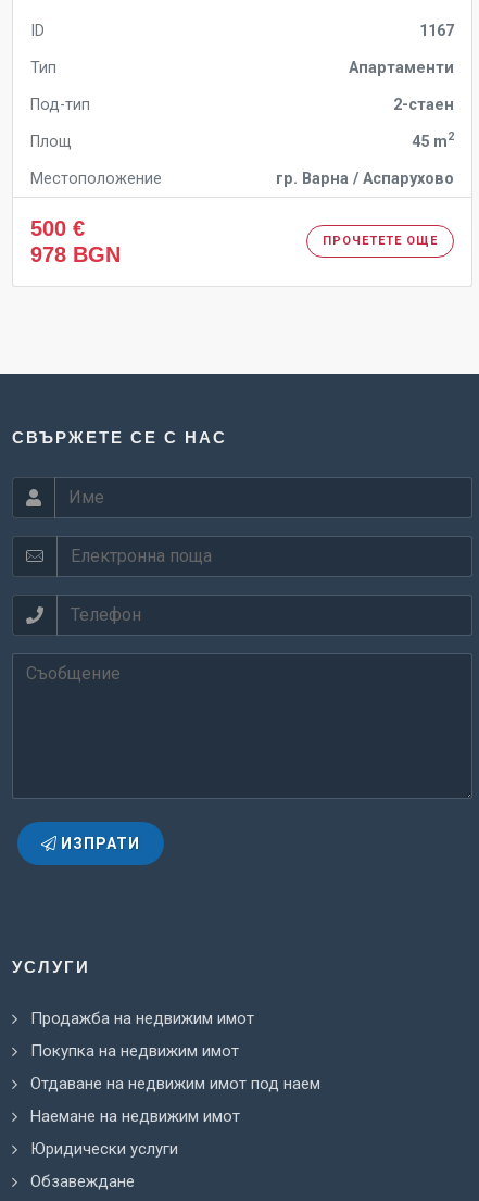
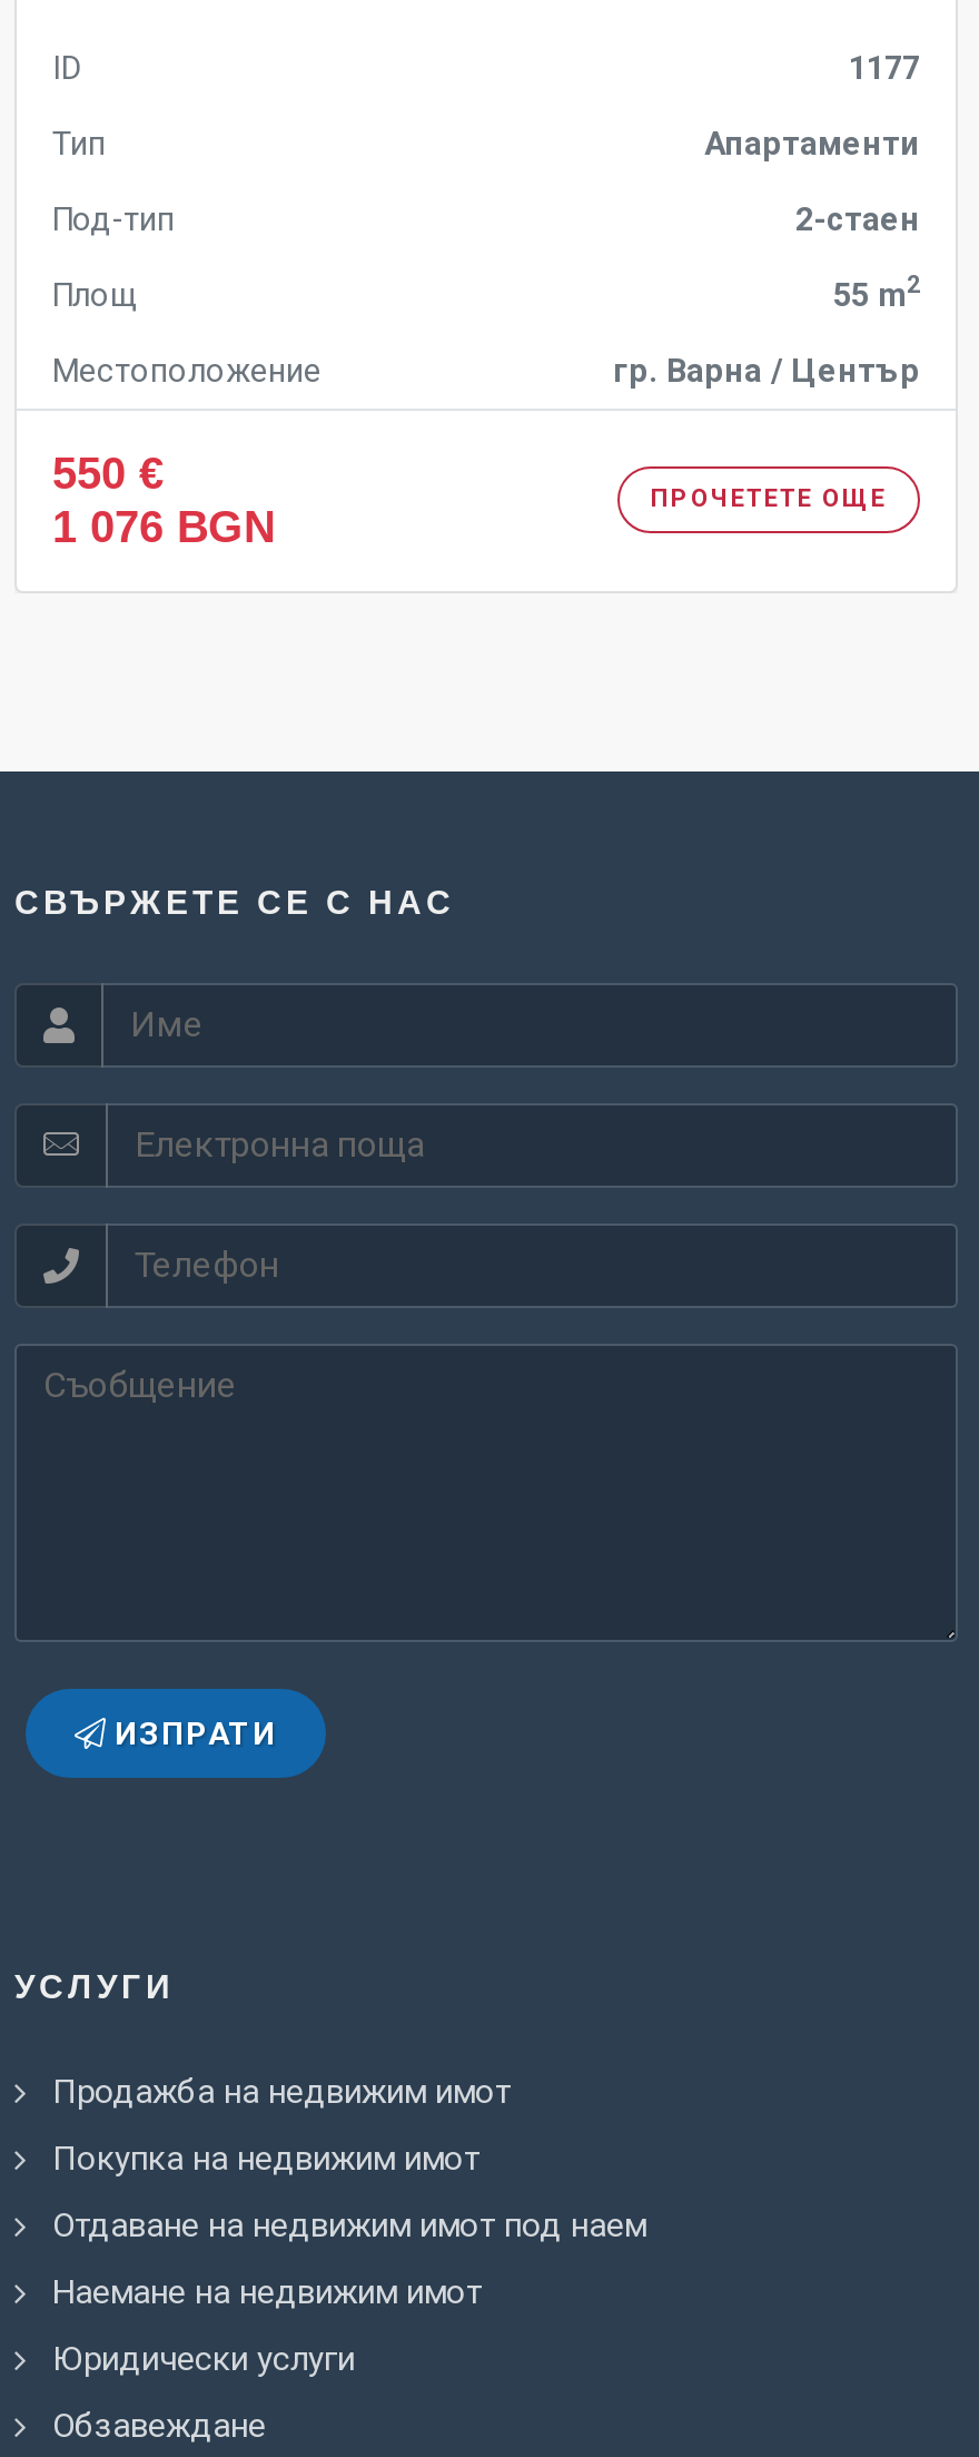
[419,22,454,41] 1167 -> [849,51,920,89] 1177
[412,130,454,151] 45 m2 -> [833,271,920,315] 55 m2
[276,169,454,187] гр. Варна / Аспарухово -> [613,352,920,390] гр. Варна / Център
[30,217,85,241] 500 € -> [52,450,164,499] 550 €
[30,243,121,267] 978 BGN -> [52,503,275,552] 1 076 BGN

